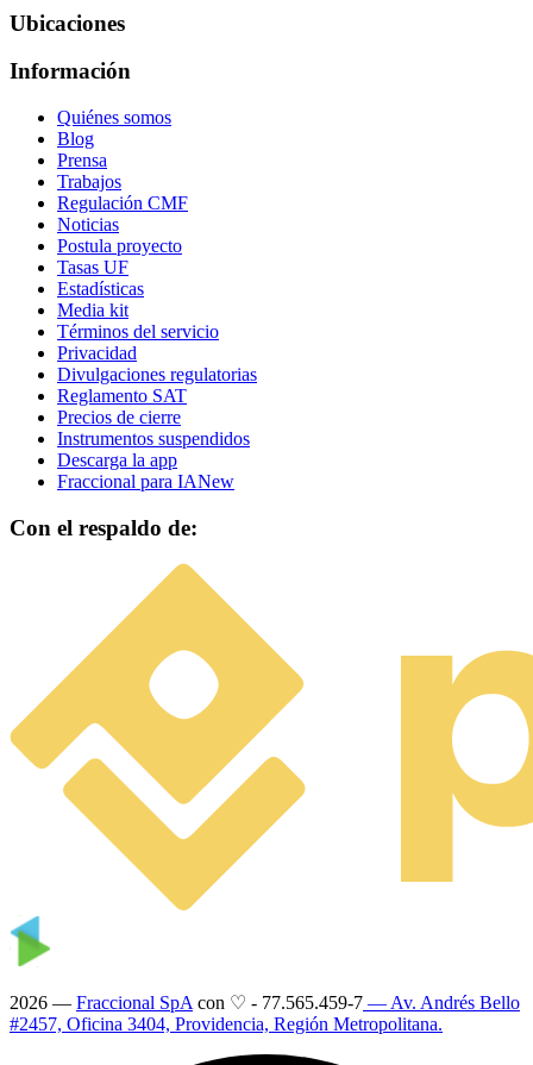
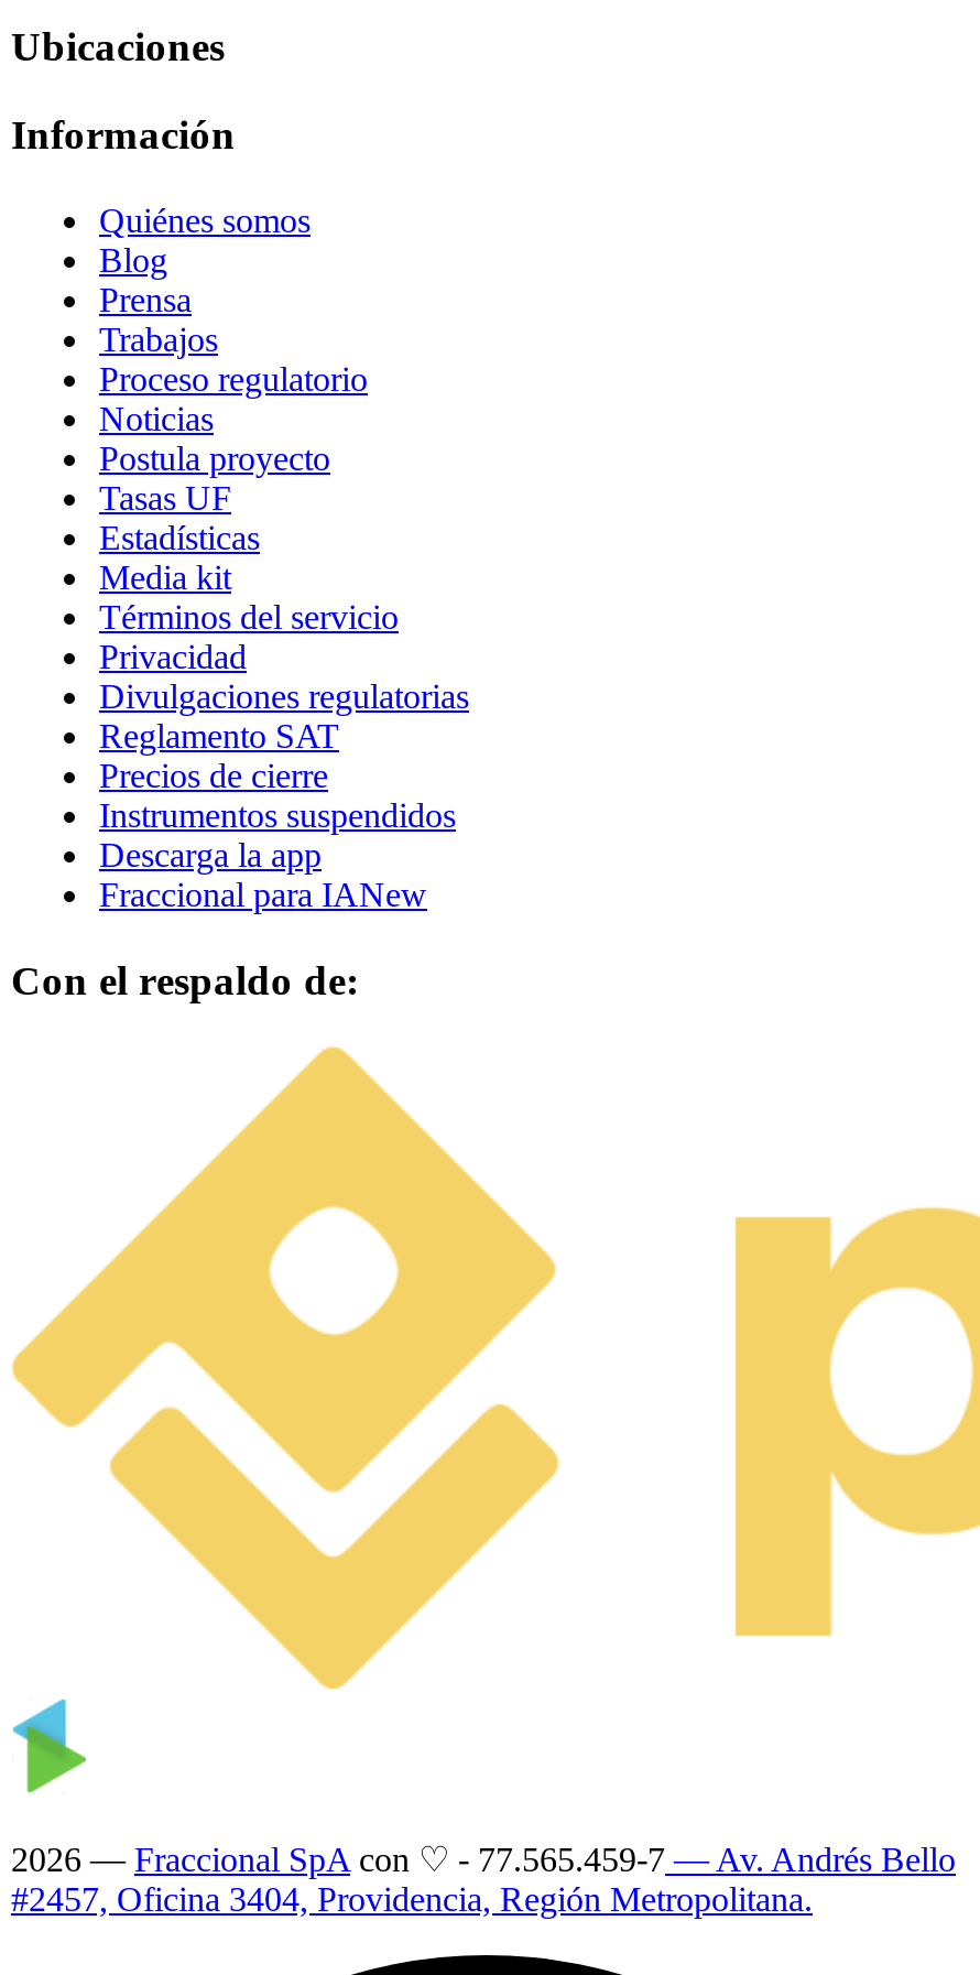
[57,193,188,213] Regulación CMF -> [99,360,368,398] Proceso regulatorio

